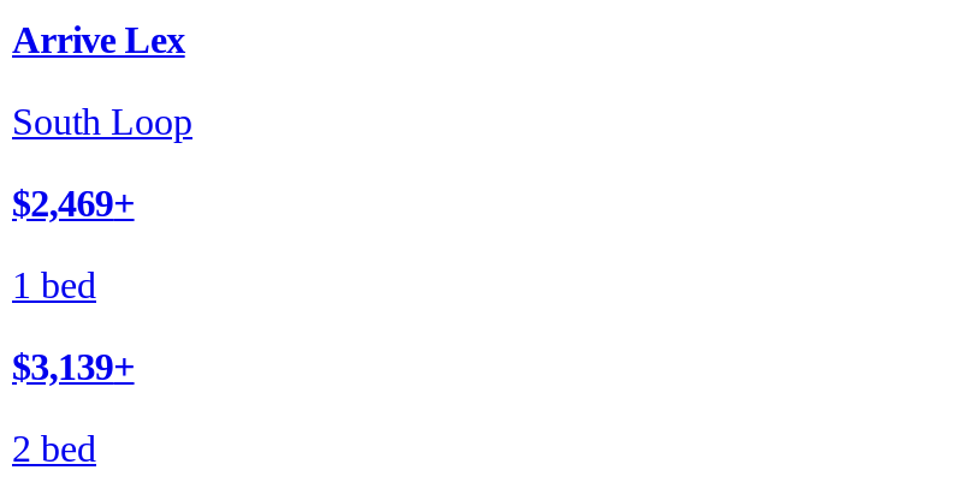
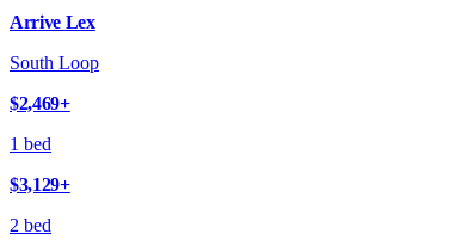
[12,346,134,387] $3,139+ -> [10,174,70,194] $3,129+

